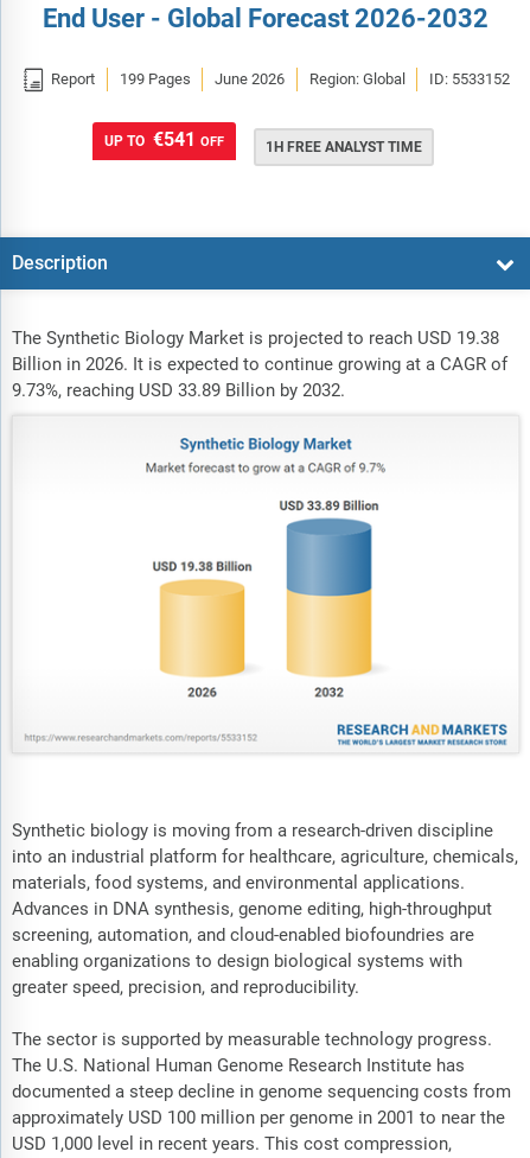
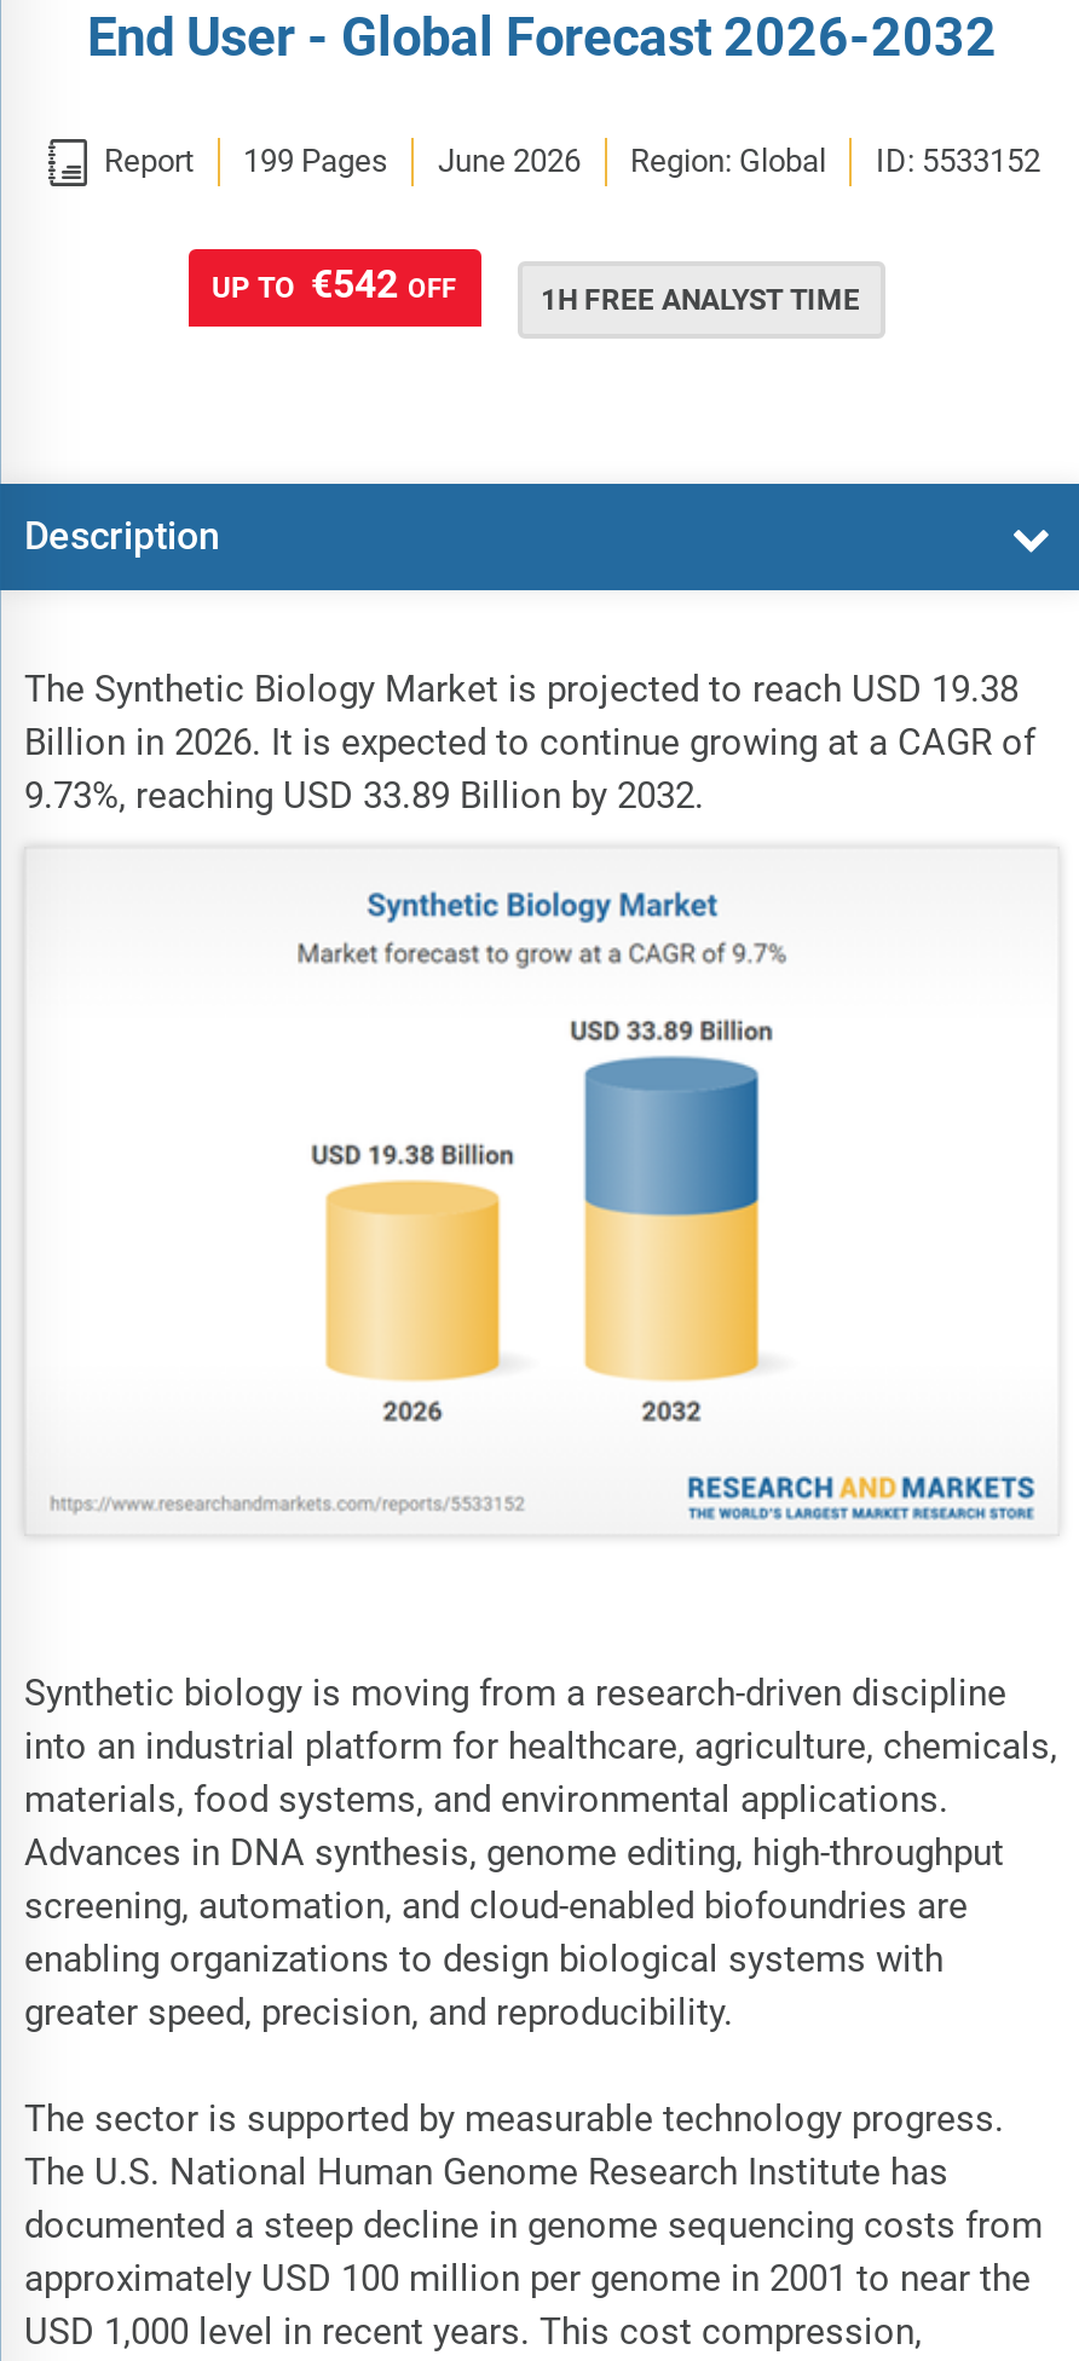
[104,128,224,150] UP TO €541 OFF -> [212,261,456,306] UP TO €542 OFF

